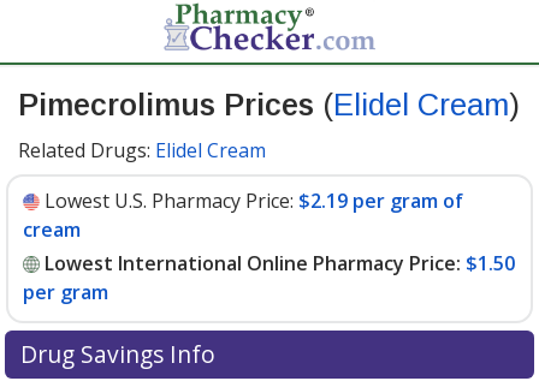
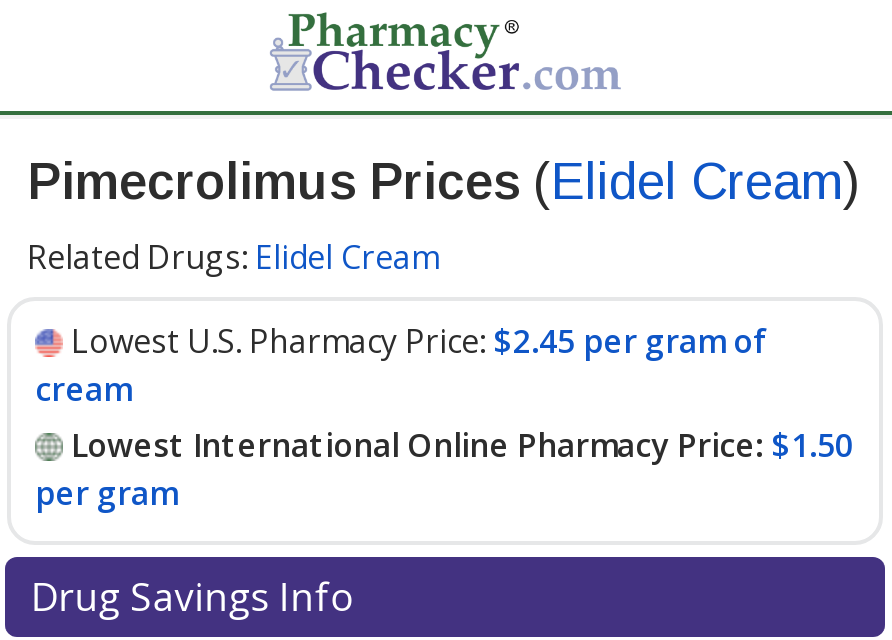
[45,187,463,214] Lowest U.S. Pharmacy Price: $2.19 per gram of -> [71,319,767,363] Lowest U.S. Pharmacy Price: $2.45 per gram of

